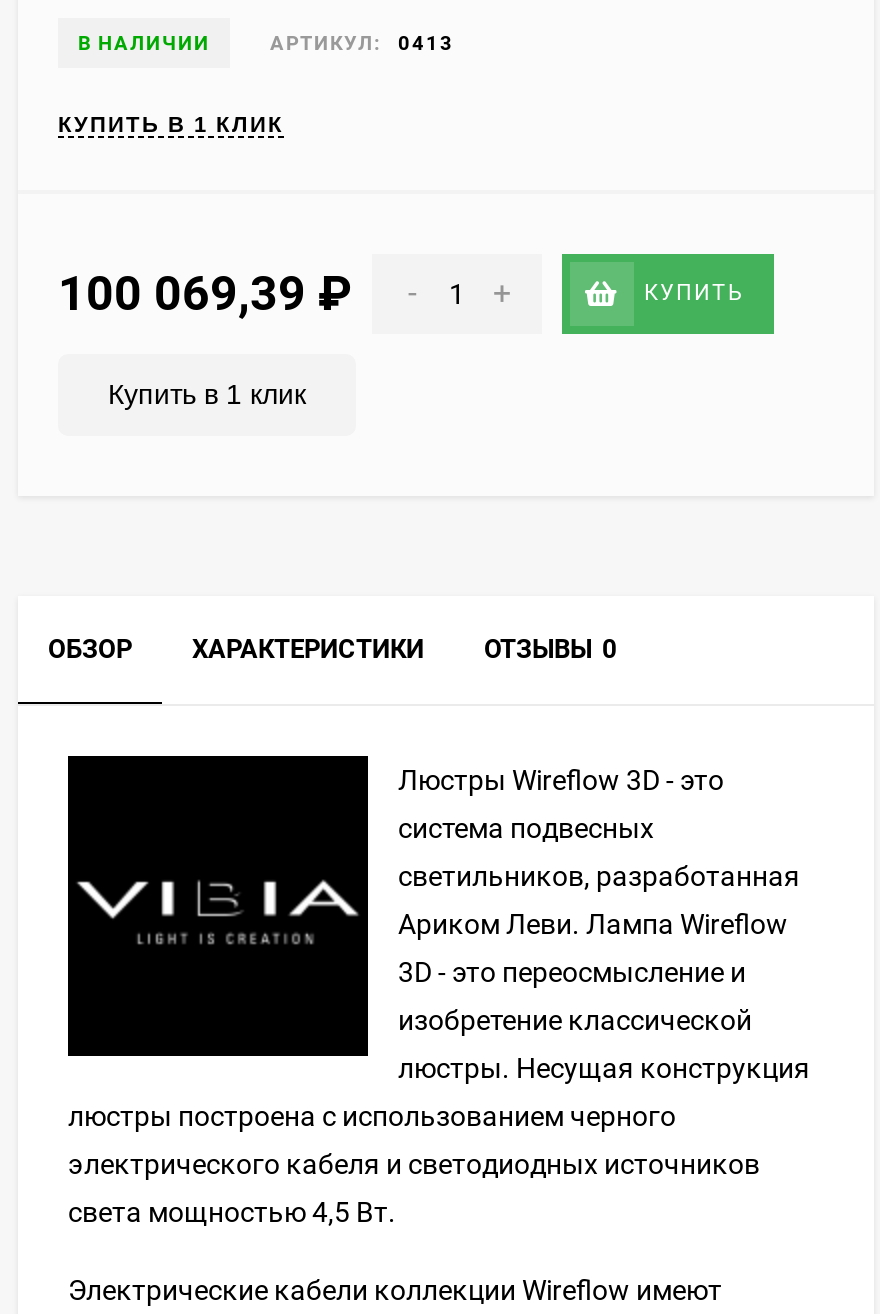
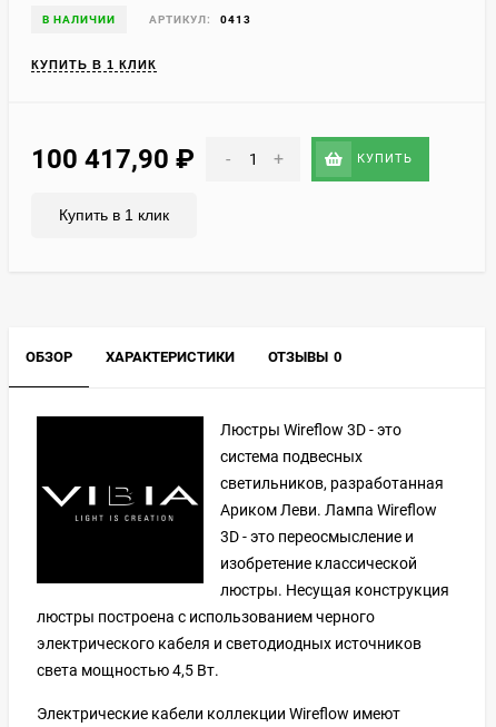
[58,266,352,322] 100 069,39 ₽ -> [31,143,195,175] 100 417,90 ₽

